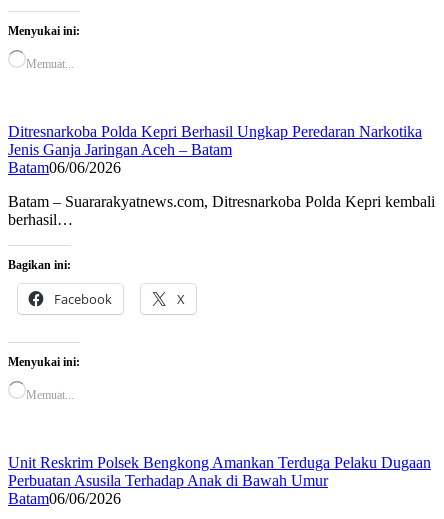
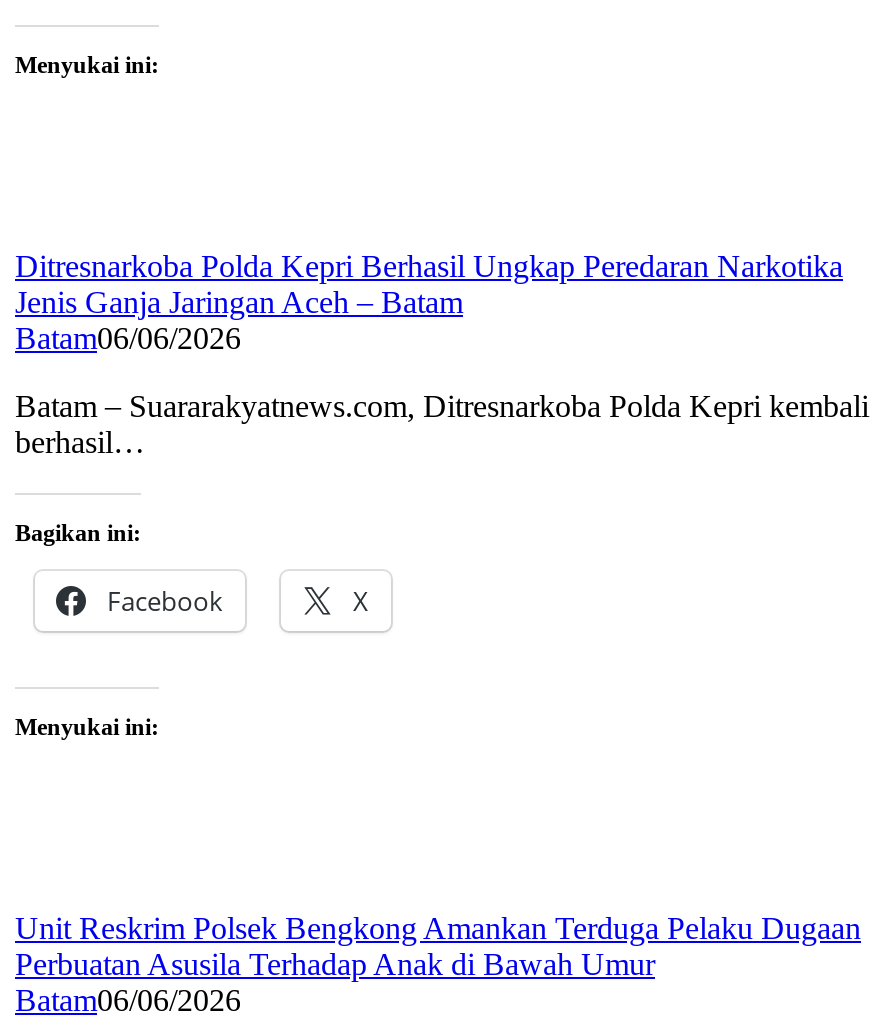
[26,57,74,71] Memuat... -> none
[26,388,74,402] Memuat... -> none

